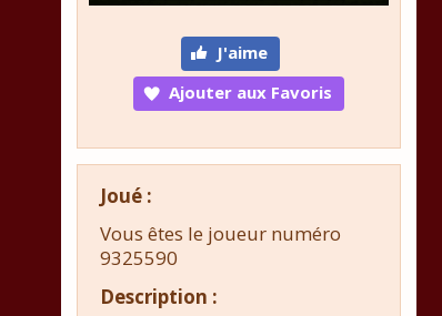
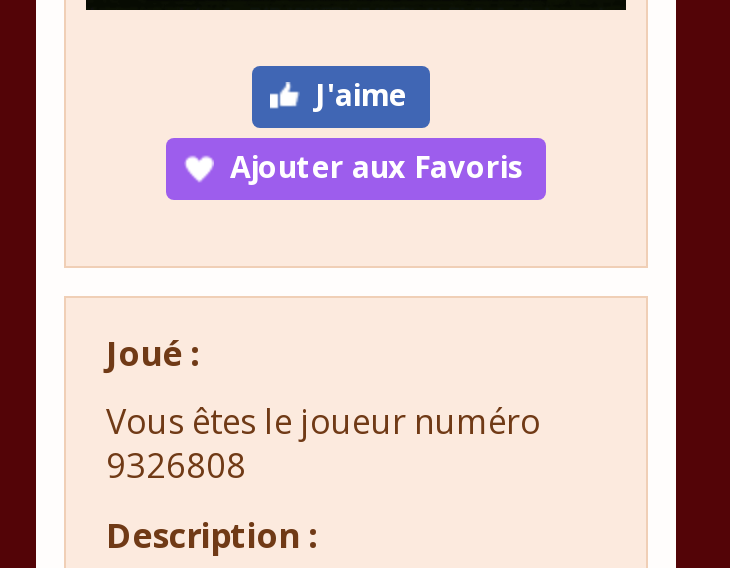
[100,245,178,270] 9325590 -> [106,442,246,488] 9326808

